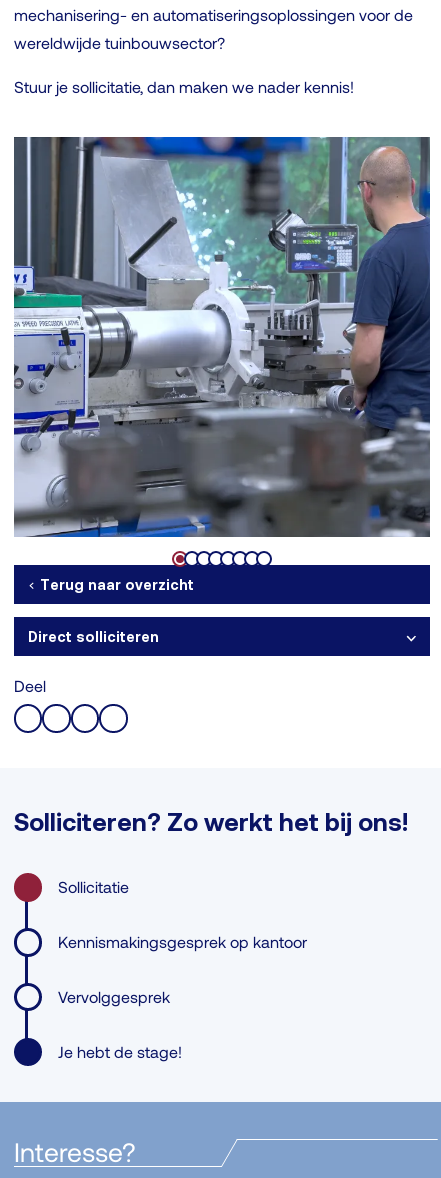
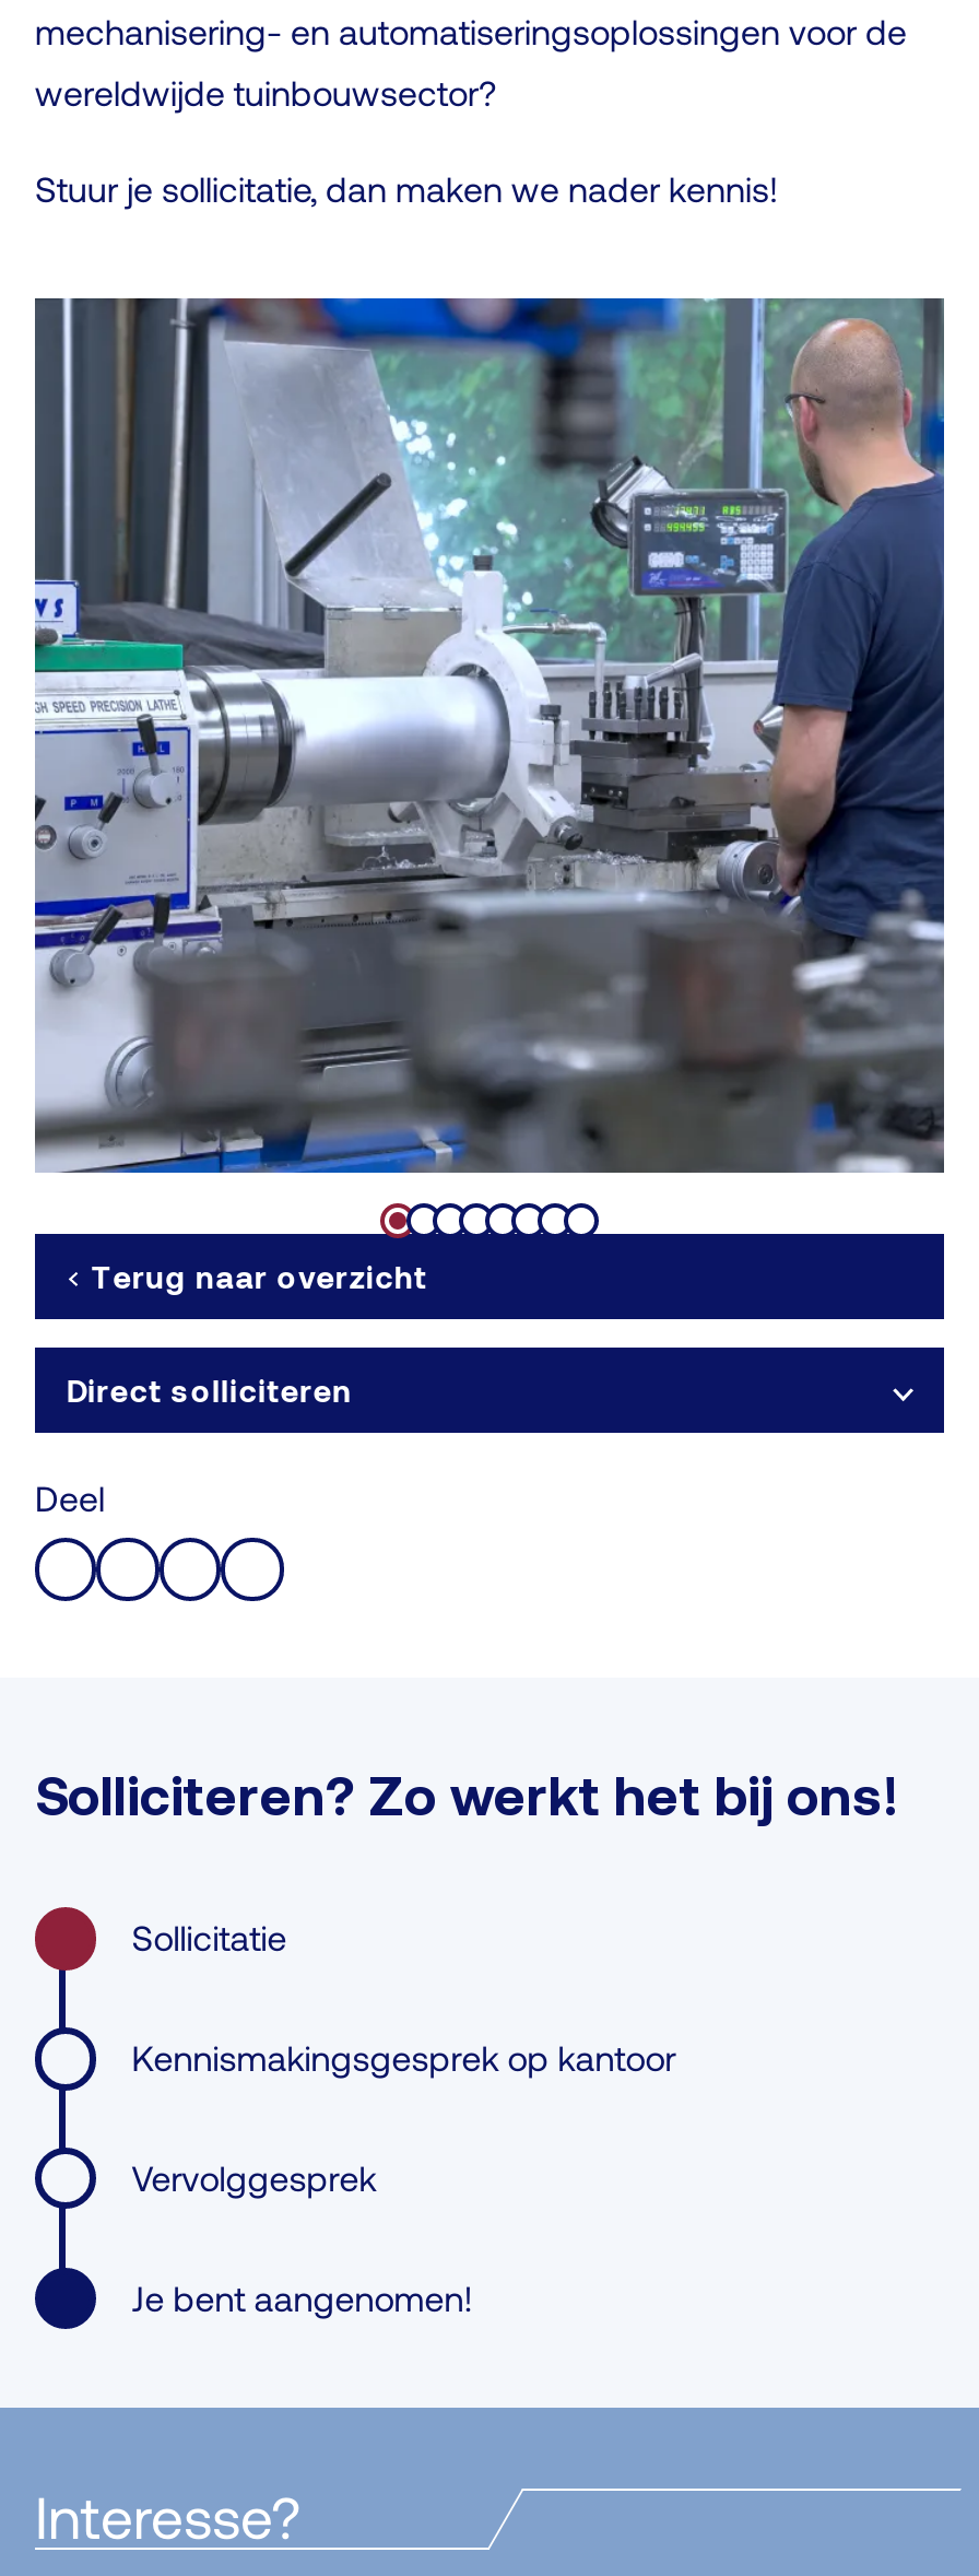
[58,1042,182,1061] Je hebt de stage! -> [132,2277,472,2318] Je bent aangenomen!

